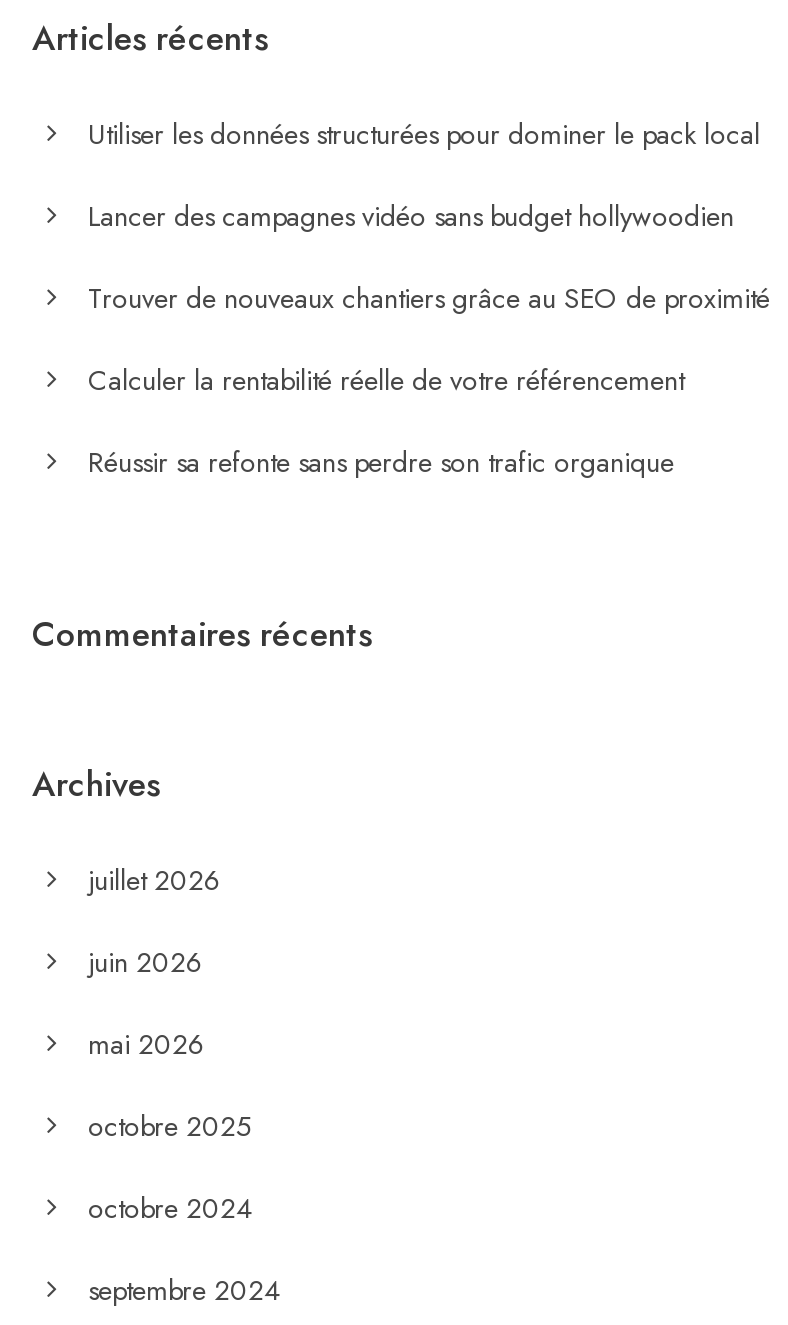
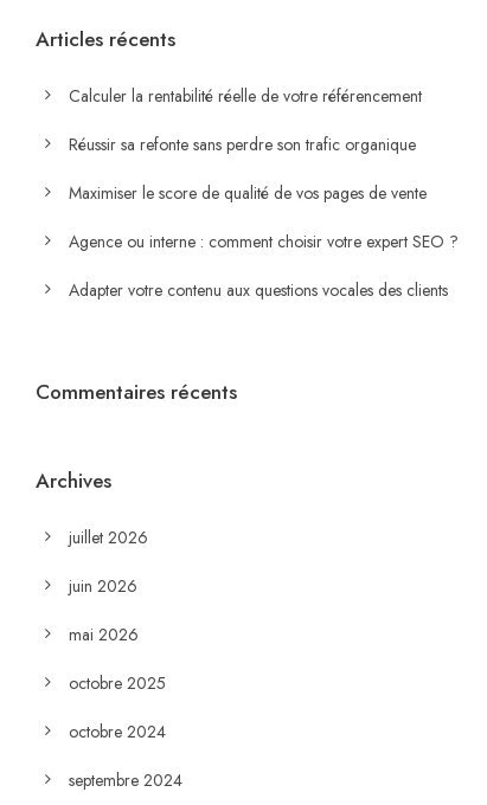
[88,113,770,317] Utiliser les données structurées pour dominer le pack local | Lancer des campagnes vidéo sans budget hollywoodien | Trouver de nouveaux chantiers grâce au SEO de proximité -> none
moved [88,359,684,481] -> [69,83,422,156]: Calculer la rentabilité réelle de votre référencement | Réussir sa refonte sans perdre son trafic organique
none -> [69,181,459,301] Maximiser le score de qualité de vos pages de vente | Agence ou interne : comment choisir votre expert SEO ? | Adapter votre contenu aux questions vocales des clients

